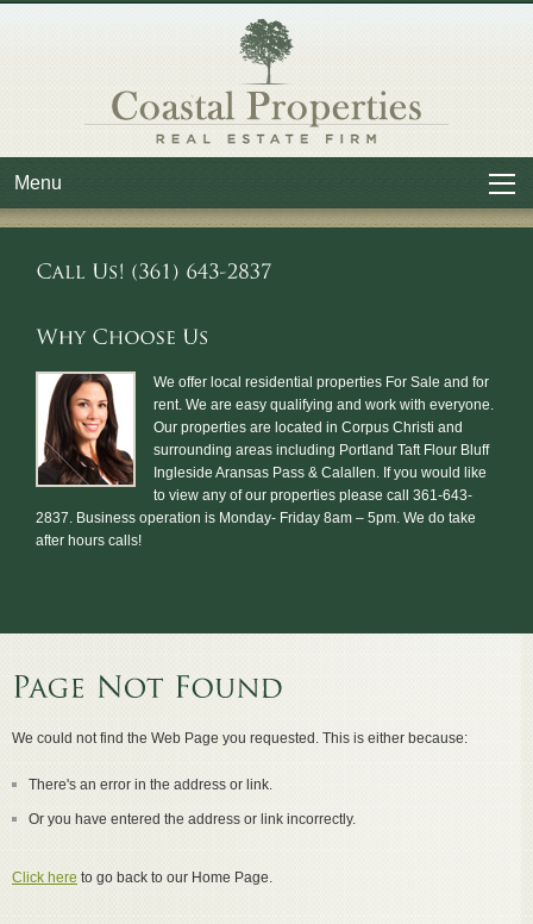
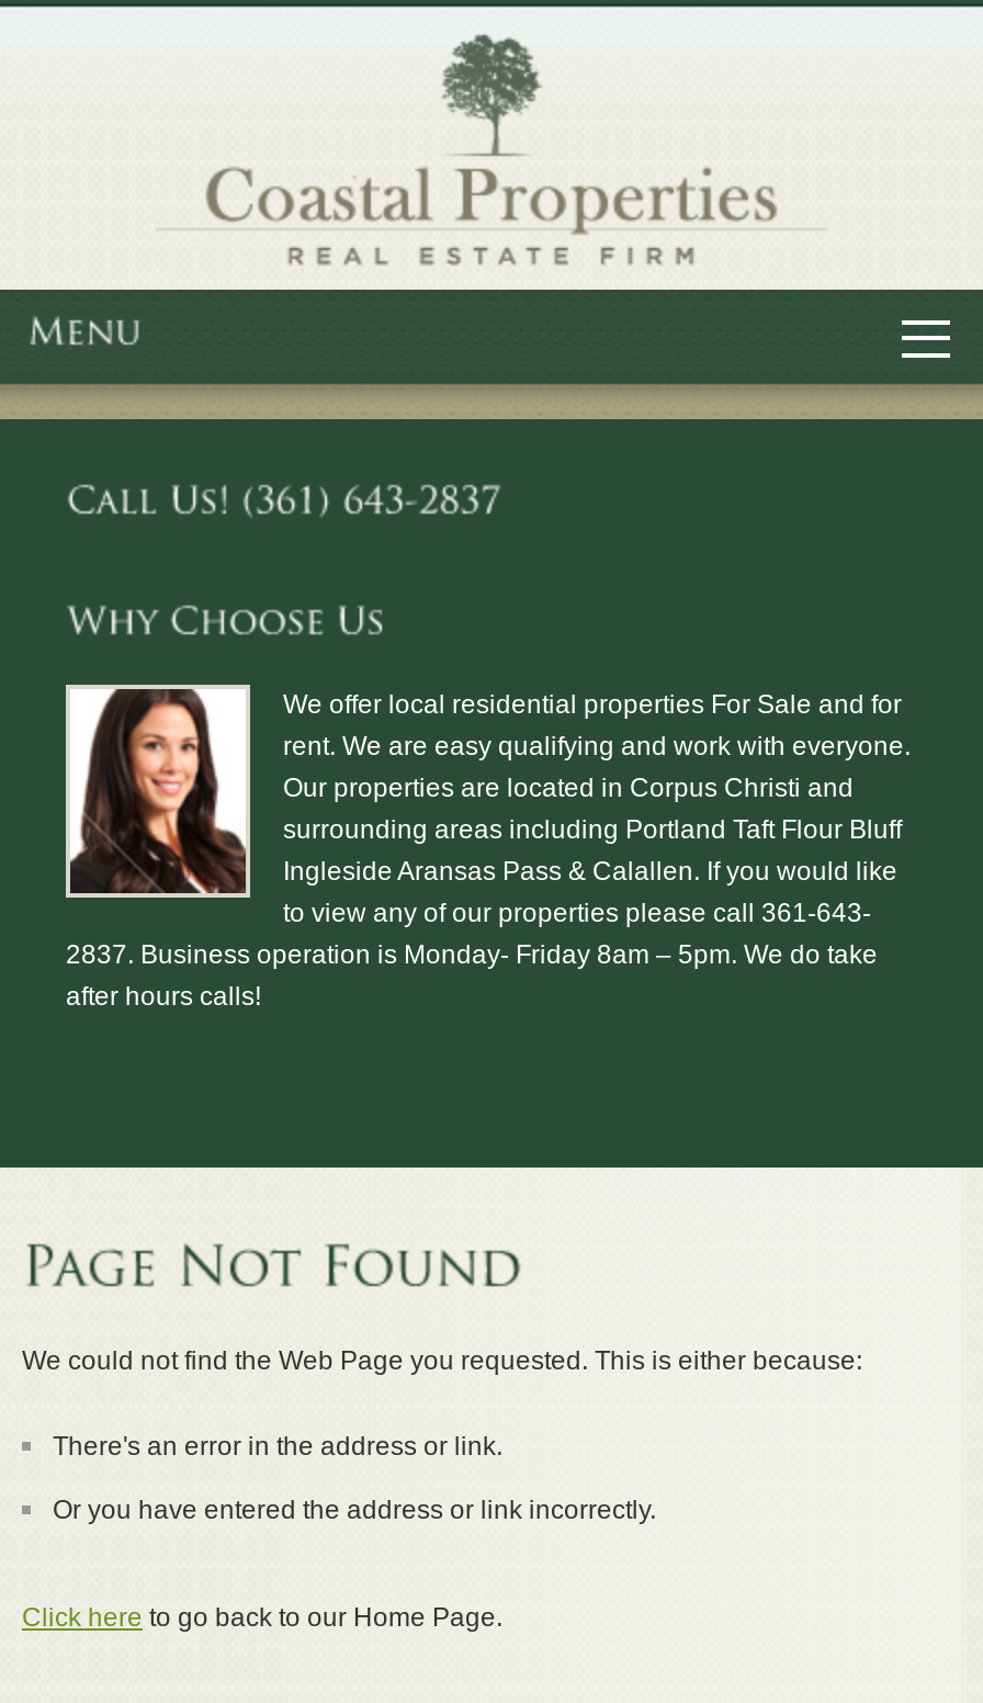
[14,173,62,193] Menu -> none

